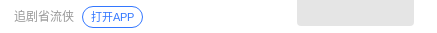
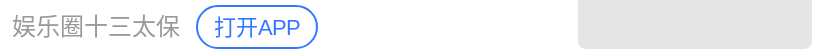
[14,10,74,24] 追剧省流侠 -> [12,12,180,40] 娱乐圈十三太保

